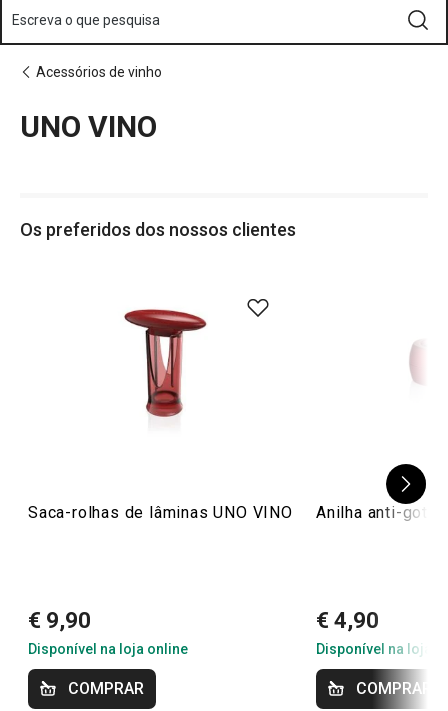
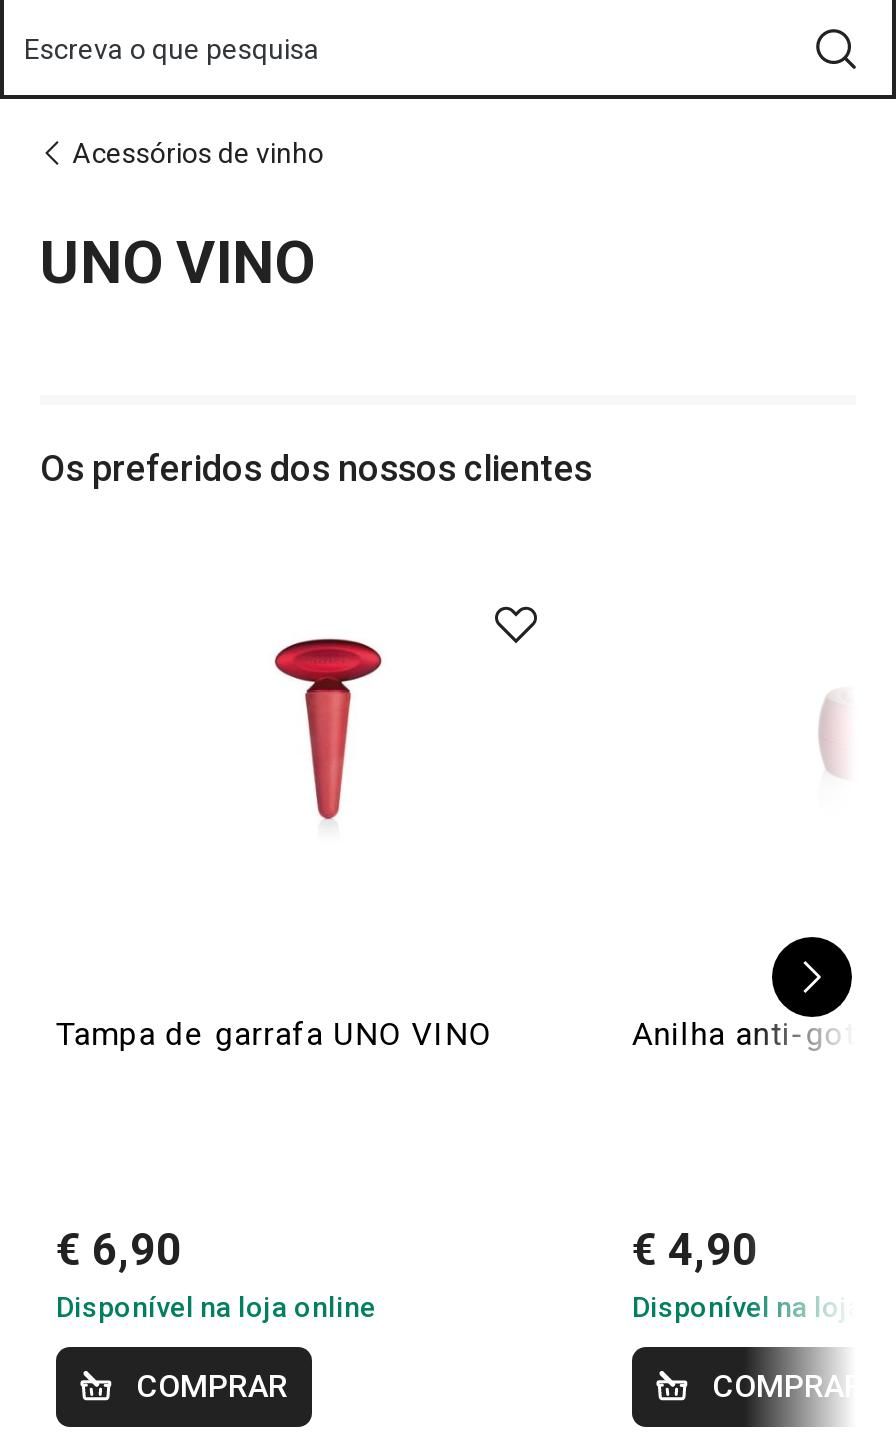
[123,308,207,418] [image] -> [248,627,412,843] [image]
[28,503,293,522] Saca-rolhas de lâminas UNO VINO -> [56,1015,492,1053] Tampa de garrafa UNO VINO
[28,608,91,633] € 9,90 -> [56,1225,182,1275] € 6,90

